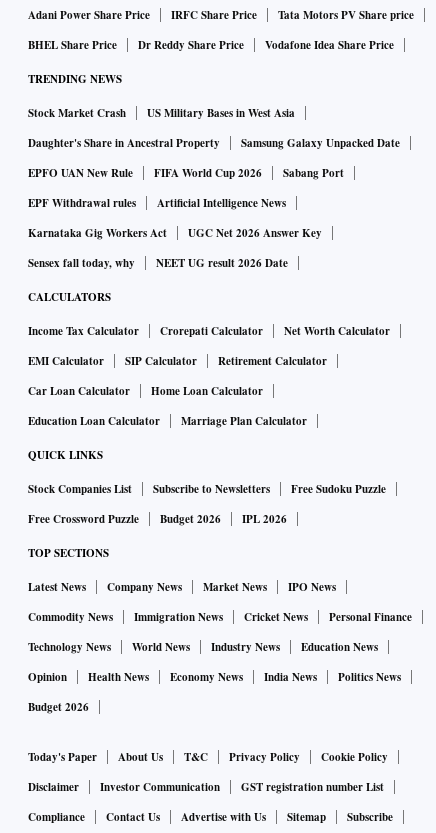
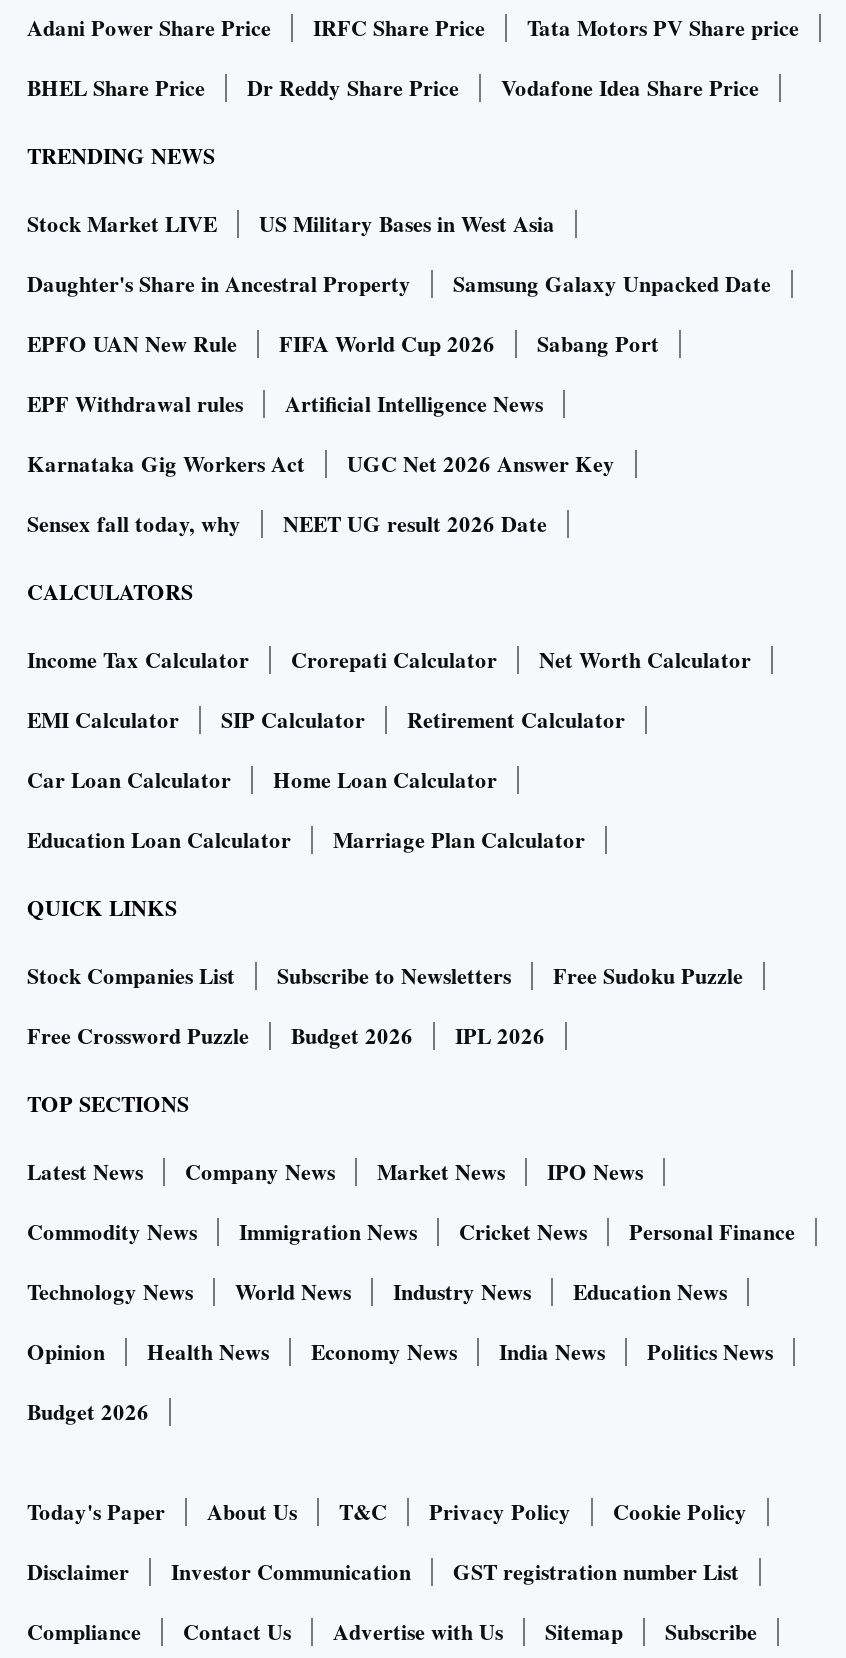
[28,105,126,121] Stock Market Crash -> [27,208,217,240] Stock Market LIVE

